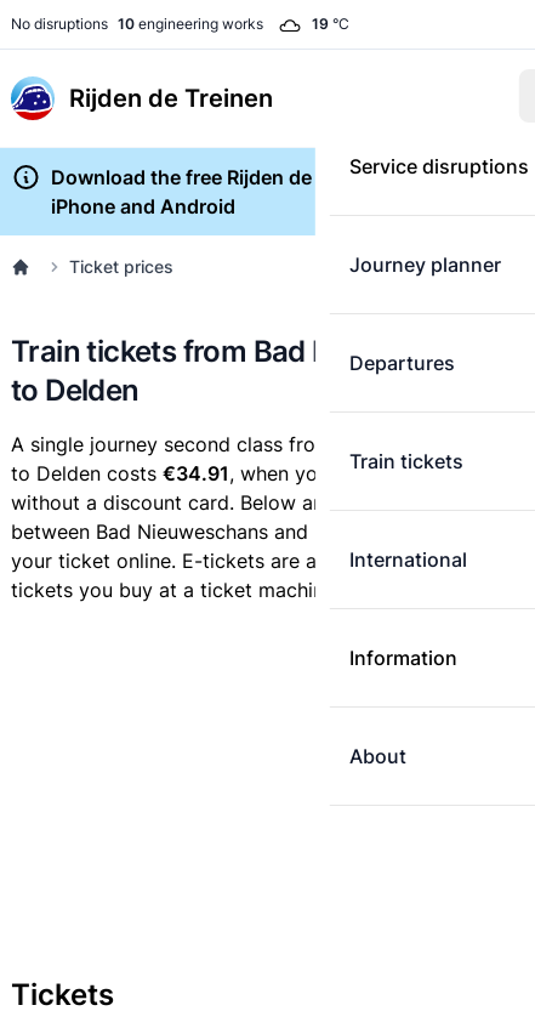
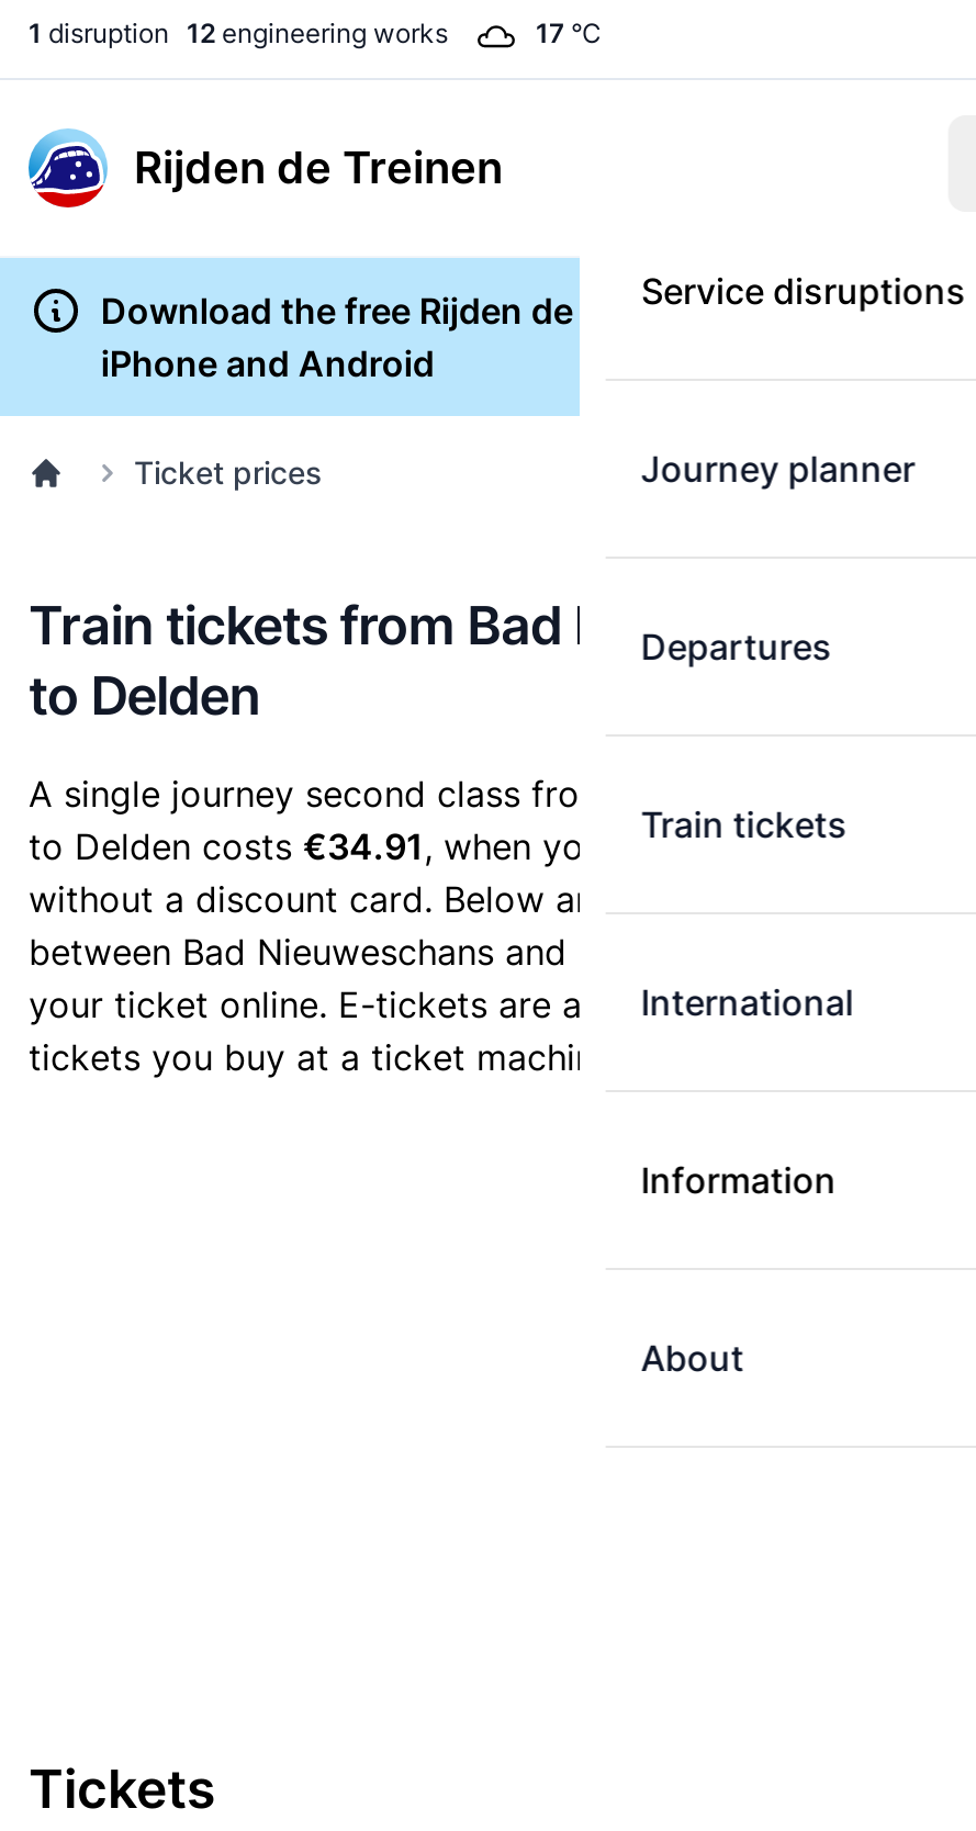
[11,15,263,33] No disruptions 10 engineering works -> [29,16,448,49] 1 disruption 12 engineering works
[312,15,349,33] 19 °C -> [536,16,602,49] 17 °C

